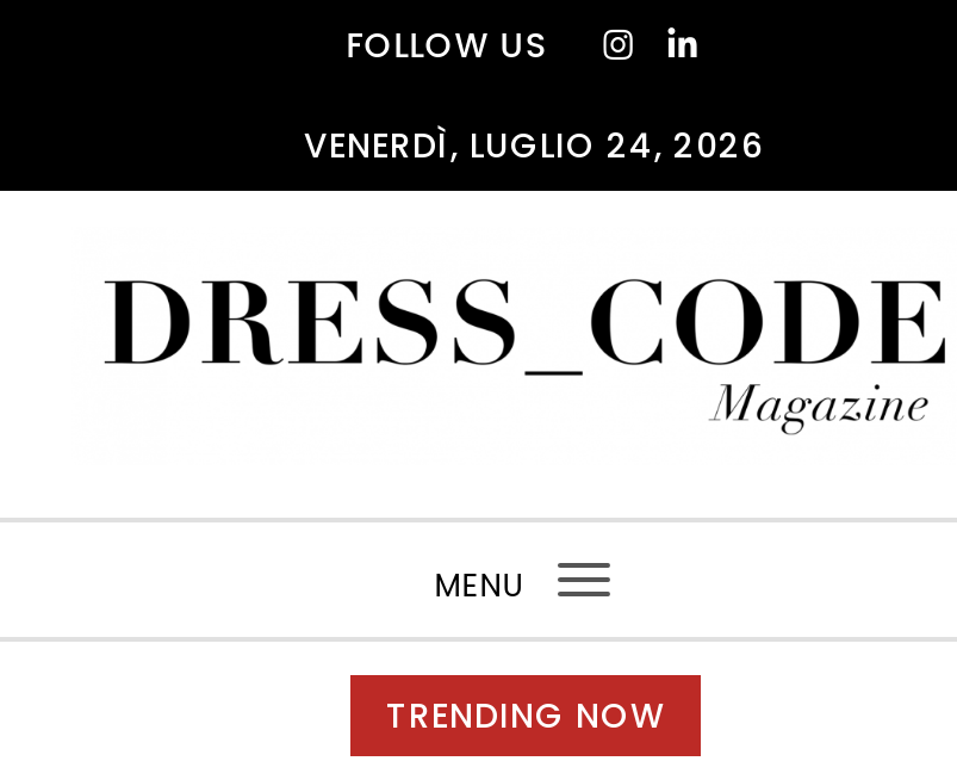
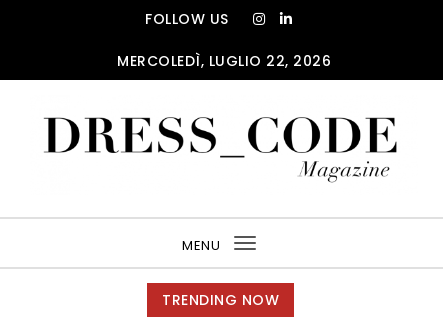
[304,122,764,169] VENERDÌ, LUGLIO 24, 2026 -> [117,51,331,71] MERCOLEDÌ, LUGLIO 22, 2026

